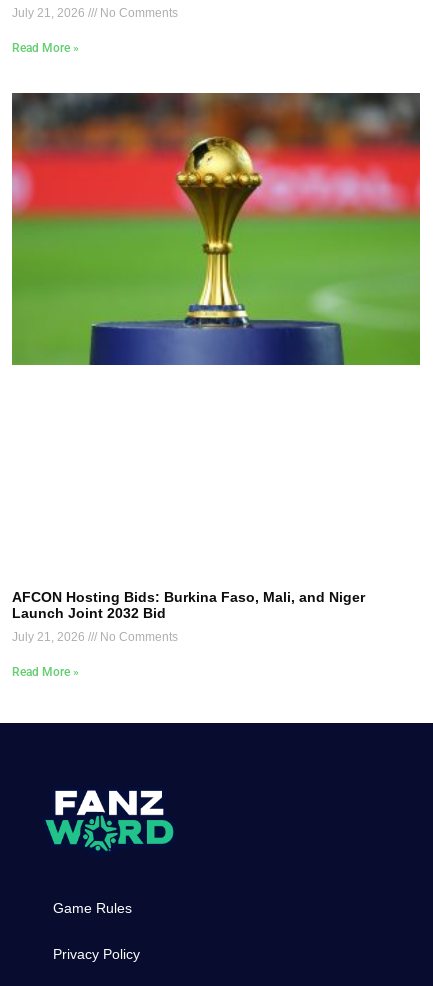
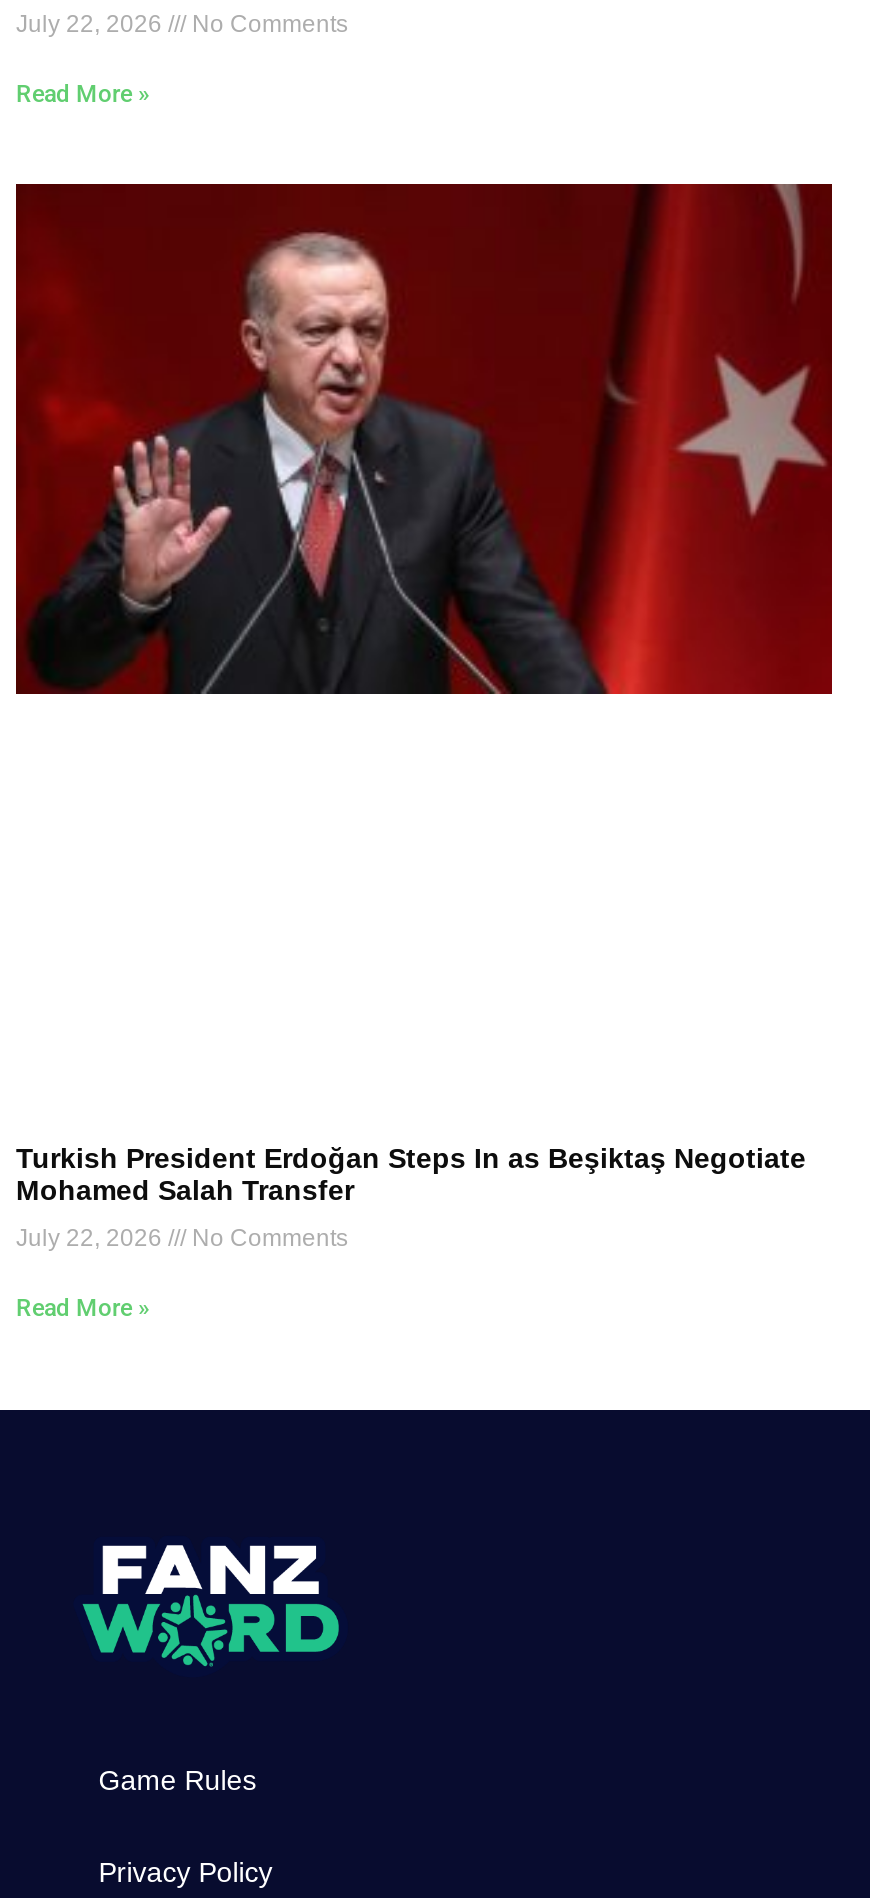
[12,6,178,20] July 21, 2026 No Comments -> [16,9,348,37] July 22, 2026 No Comments
[11,92,421,366] [image] -> [14,182,834,696] [image]
[12,589,365,621] AFCON Hosting Bids: Burkina Faso, Mali, and Niger | Launch Joint 2032 Bid -> [16,1142,806,1206] Turkish President Erdoğan Steps In as Beşiktaş Negotiate | Mohamed Salah Transfer
[12,630,178,644] July 21, 2026 No Comments -> [16,1224,348,1252] July 22, 2026 No Comments

